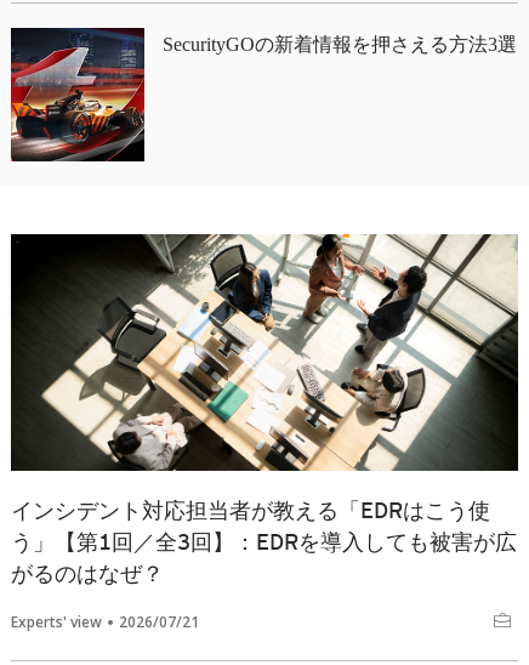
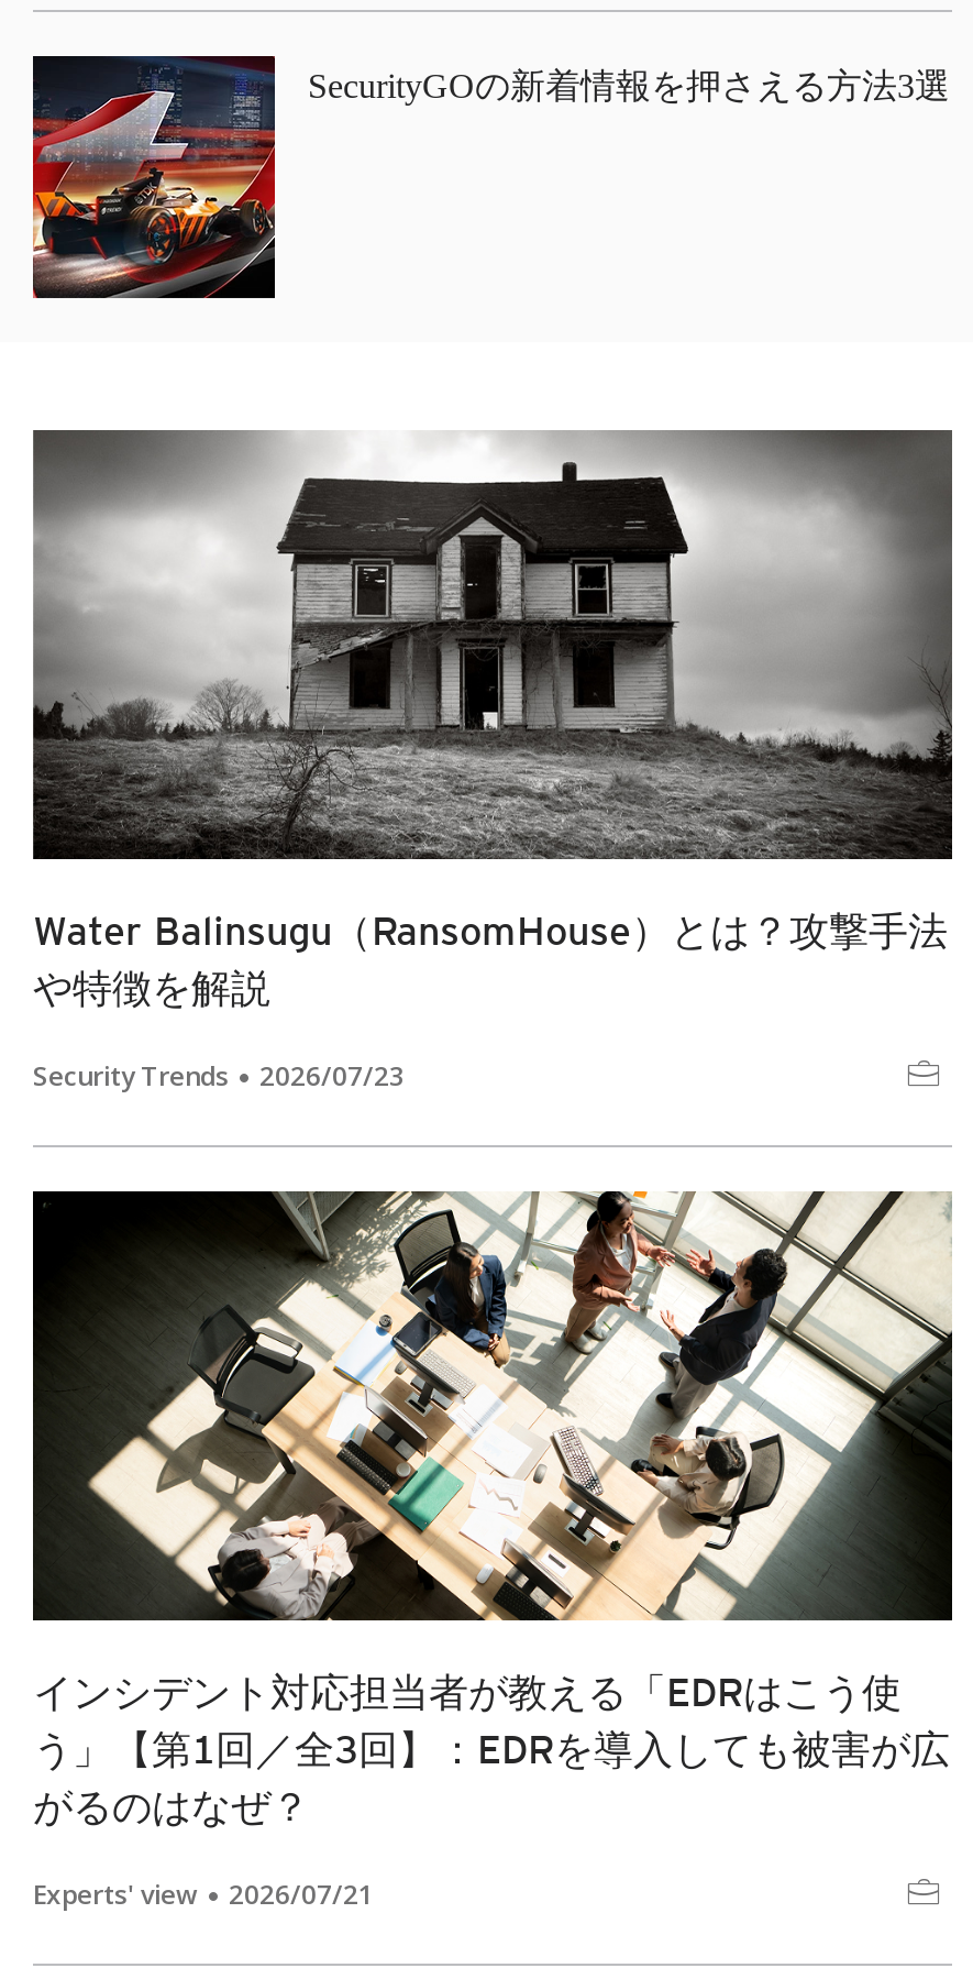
none -> [31,428,954,1096] [image] | Water Balinsugu（RansomHouse）とは？攻撃手法 | や特徴を解説 | Security Trends | 2026/07/23

